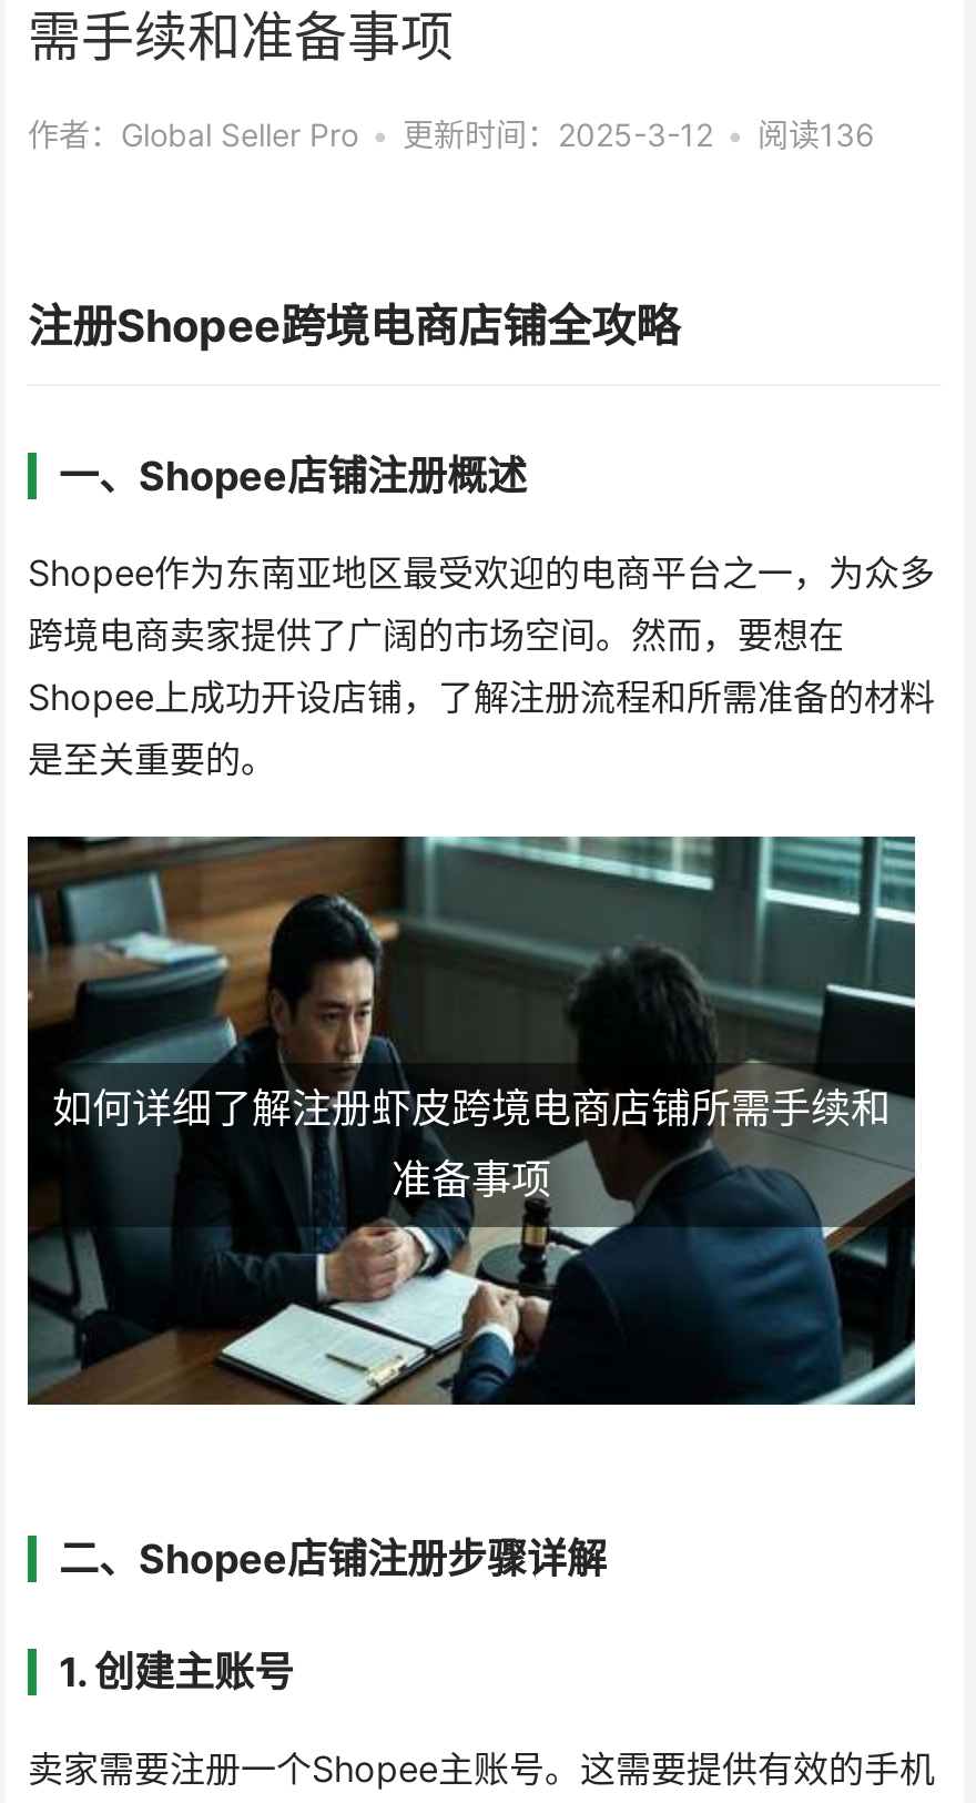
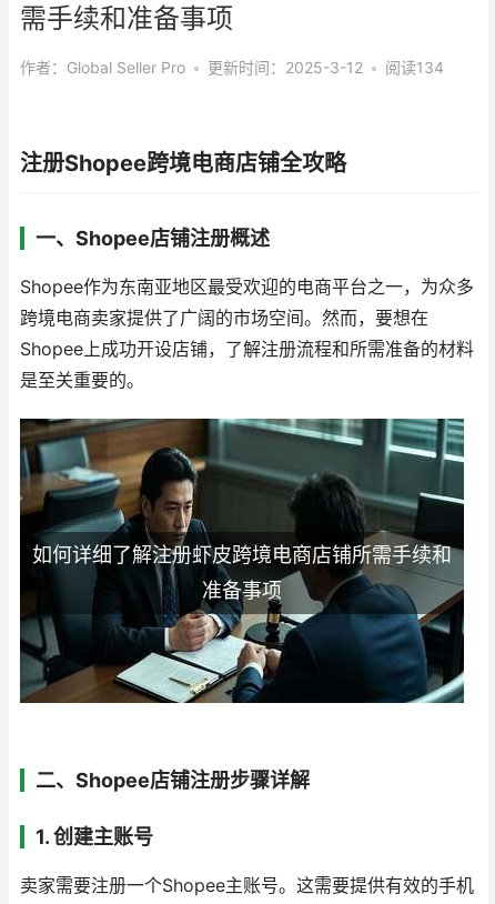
[28,115,875,153] 作者：Global Seller Pro • 更新时间：2025-3-12 • 阅读136 -> [20,58,444,77] 作者：Global Seller Pro • 更新时间：2025-3-12 • 阅读134

